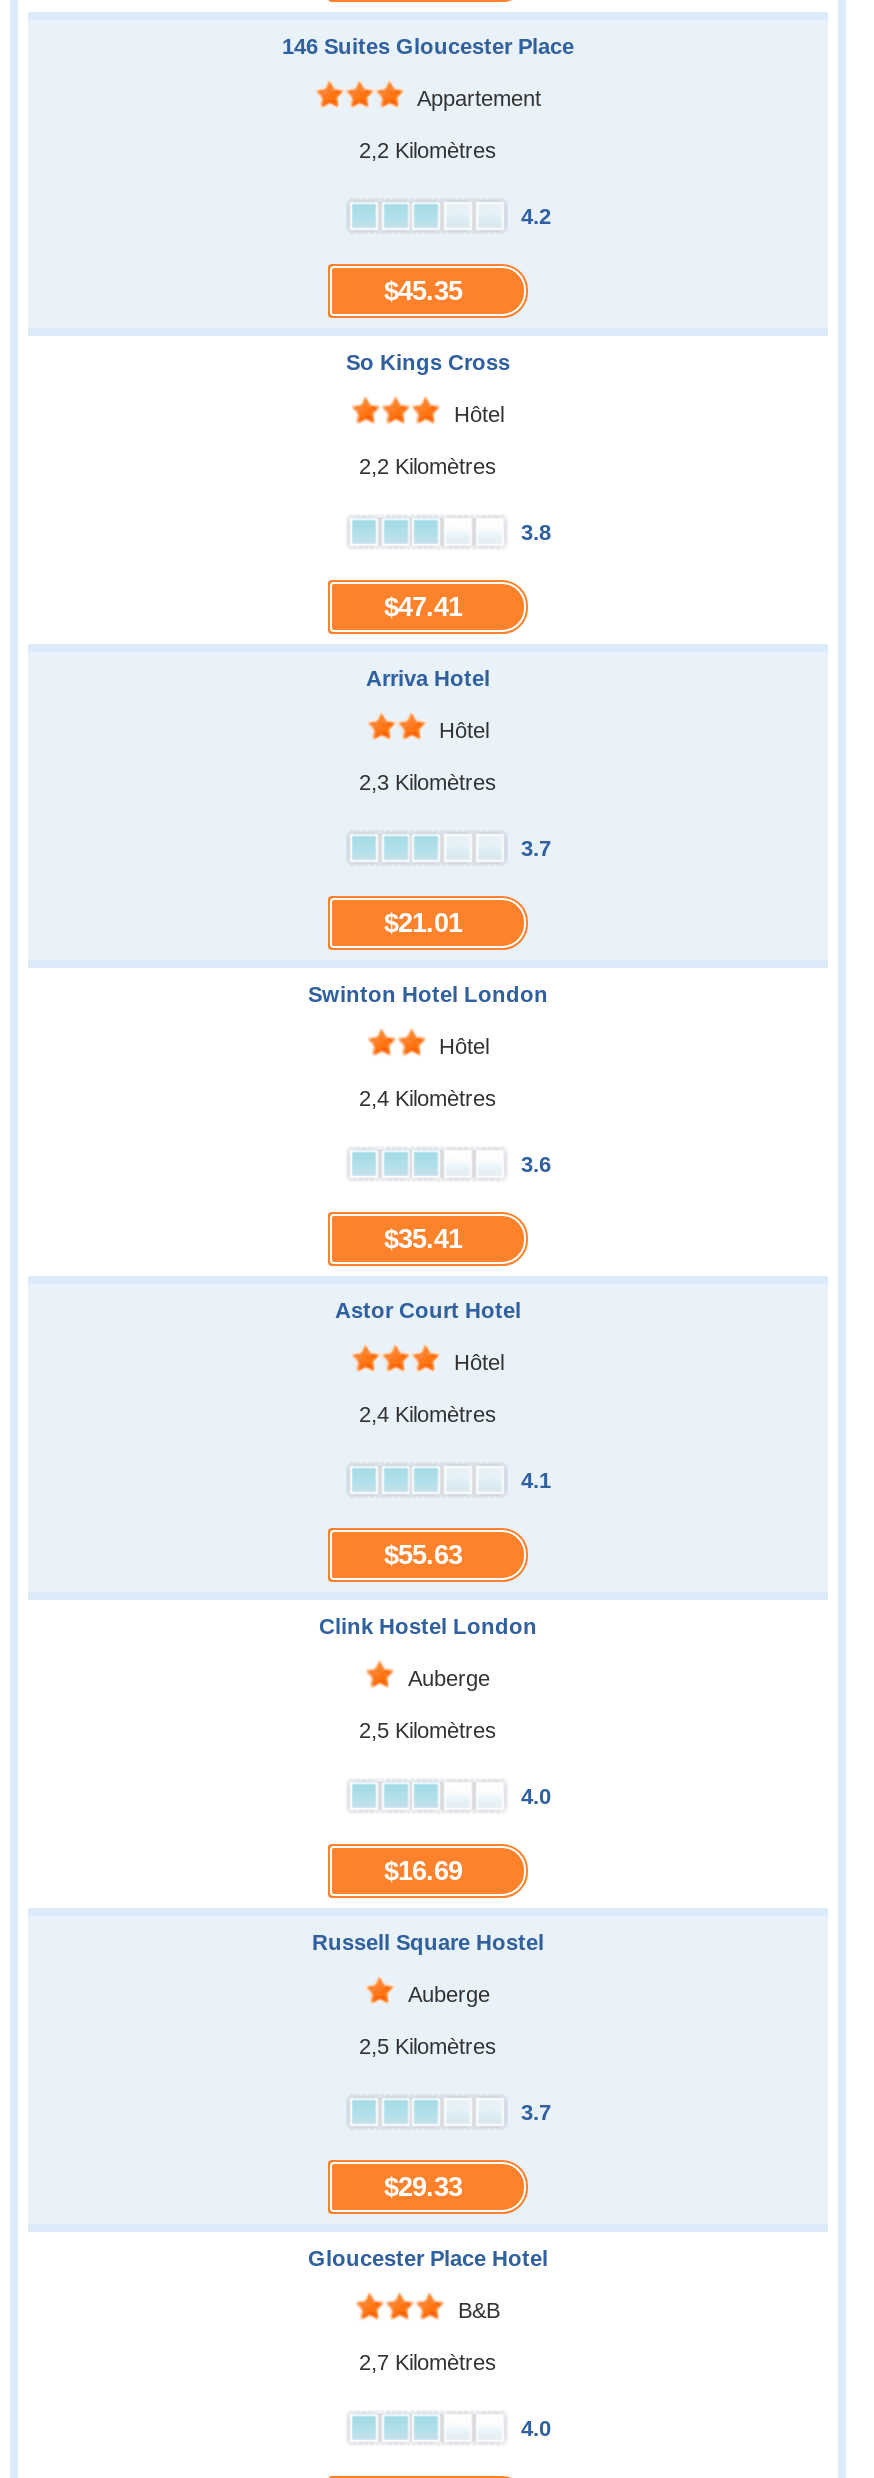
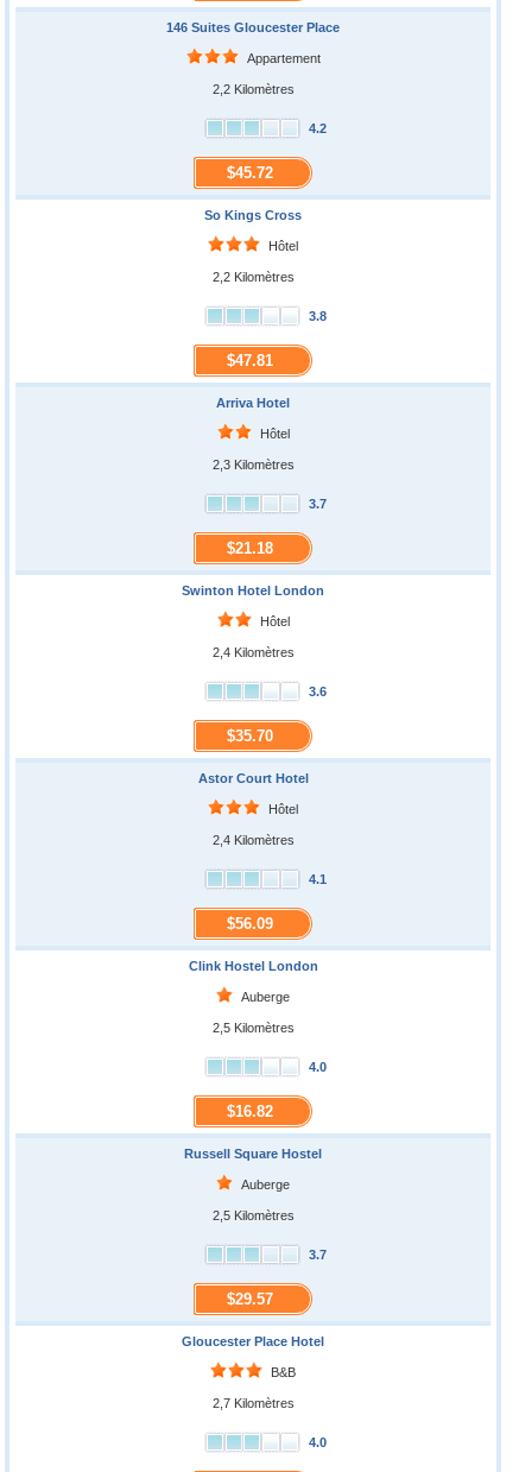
[384,276,462,306] $45.35 -> [227,164,273,182] $45.72
[384,592,462,622] $47.41 -> [227,352,273,369] $47.81
[384,908,462,938] $21.01 -> [227,539,273,557] $21.18
[384,1224,462,1254] $35.41 -> [227,727,273,745] $35.70
[384,1540,462,1570] $55.63 -> [227,915,273,933] $56.09
[384,1856,462,1886] $16.69 -> [227,1103,273,1120] $16.82
[384,2172,462,2202] $29.33 -> [227,1290,273,1308] $29.57

